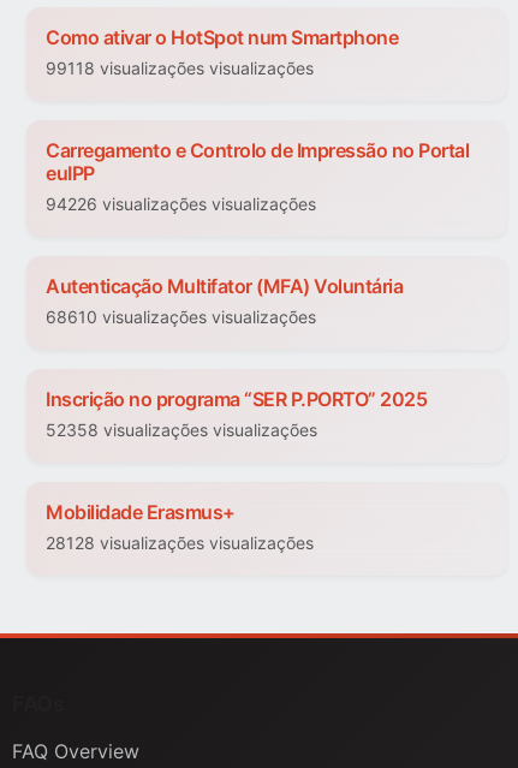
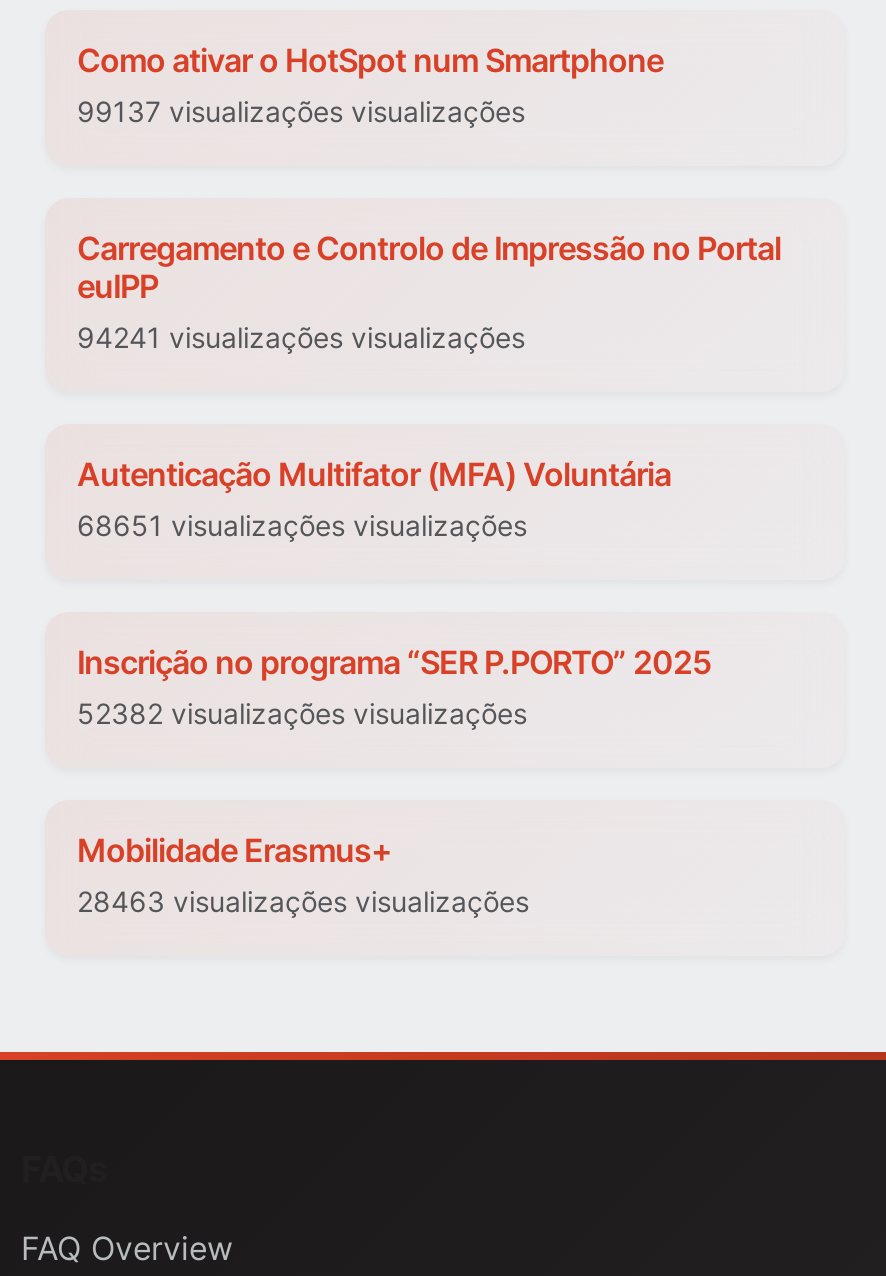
[46,58,314,79] 99118 visualizações visualizações -> [77,95,525,129] 99137 visualizações visualizações
[46,194,316,215] 94226 visualizações visualizações -> [77,321,525,355] 94241 visualizações visualizações
[46,307,316,328] 68610 visualizações visualizações -> [77,509,527,543] 68651 visualizações visualizações
[46,420,317,440] 52358 visualizações visualizações -> [77,697,527,731] 52382 visualizações visualizações
[46,533,314,553] 28128 visualizações visualizações -> [77,885,529,919] 28463 visualizações visualizações

